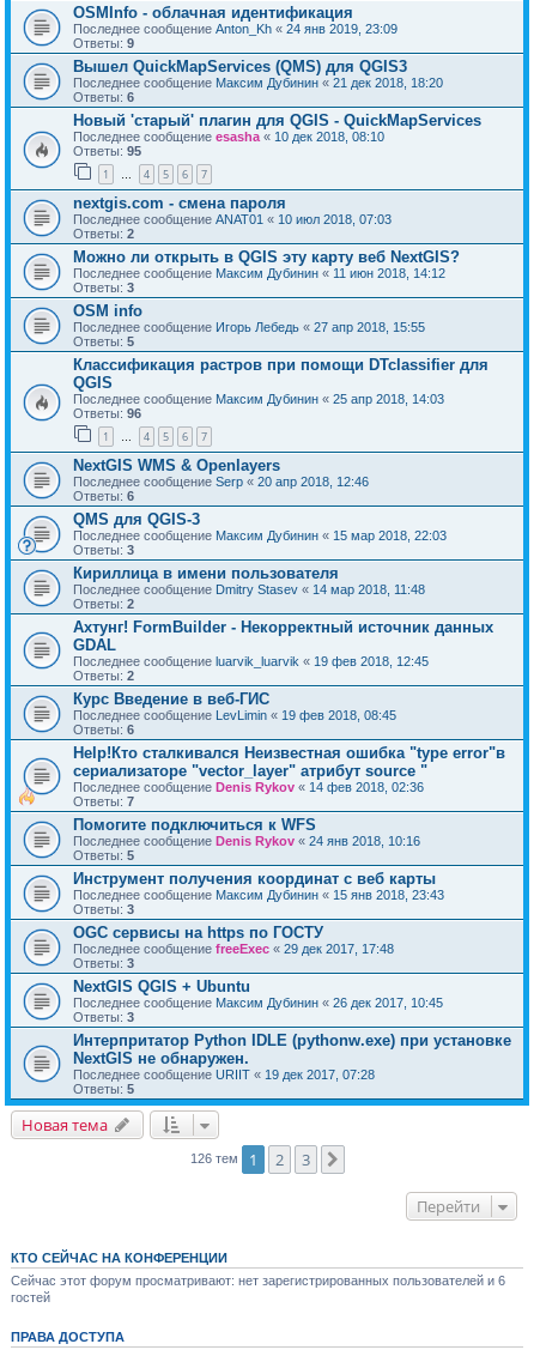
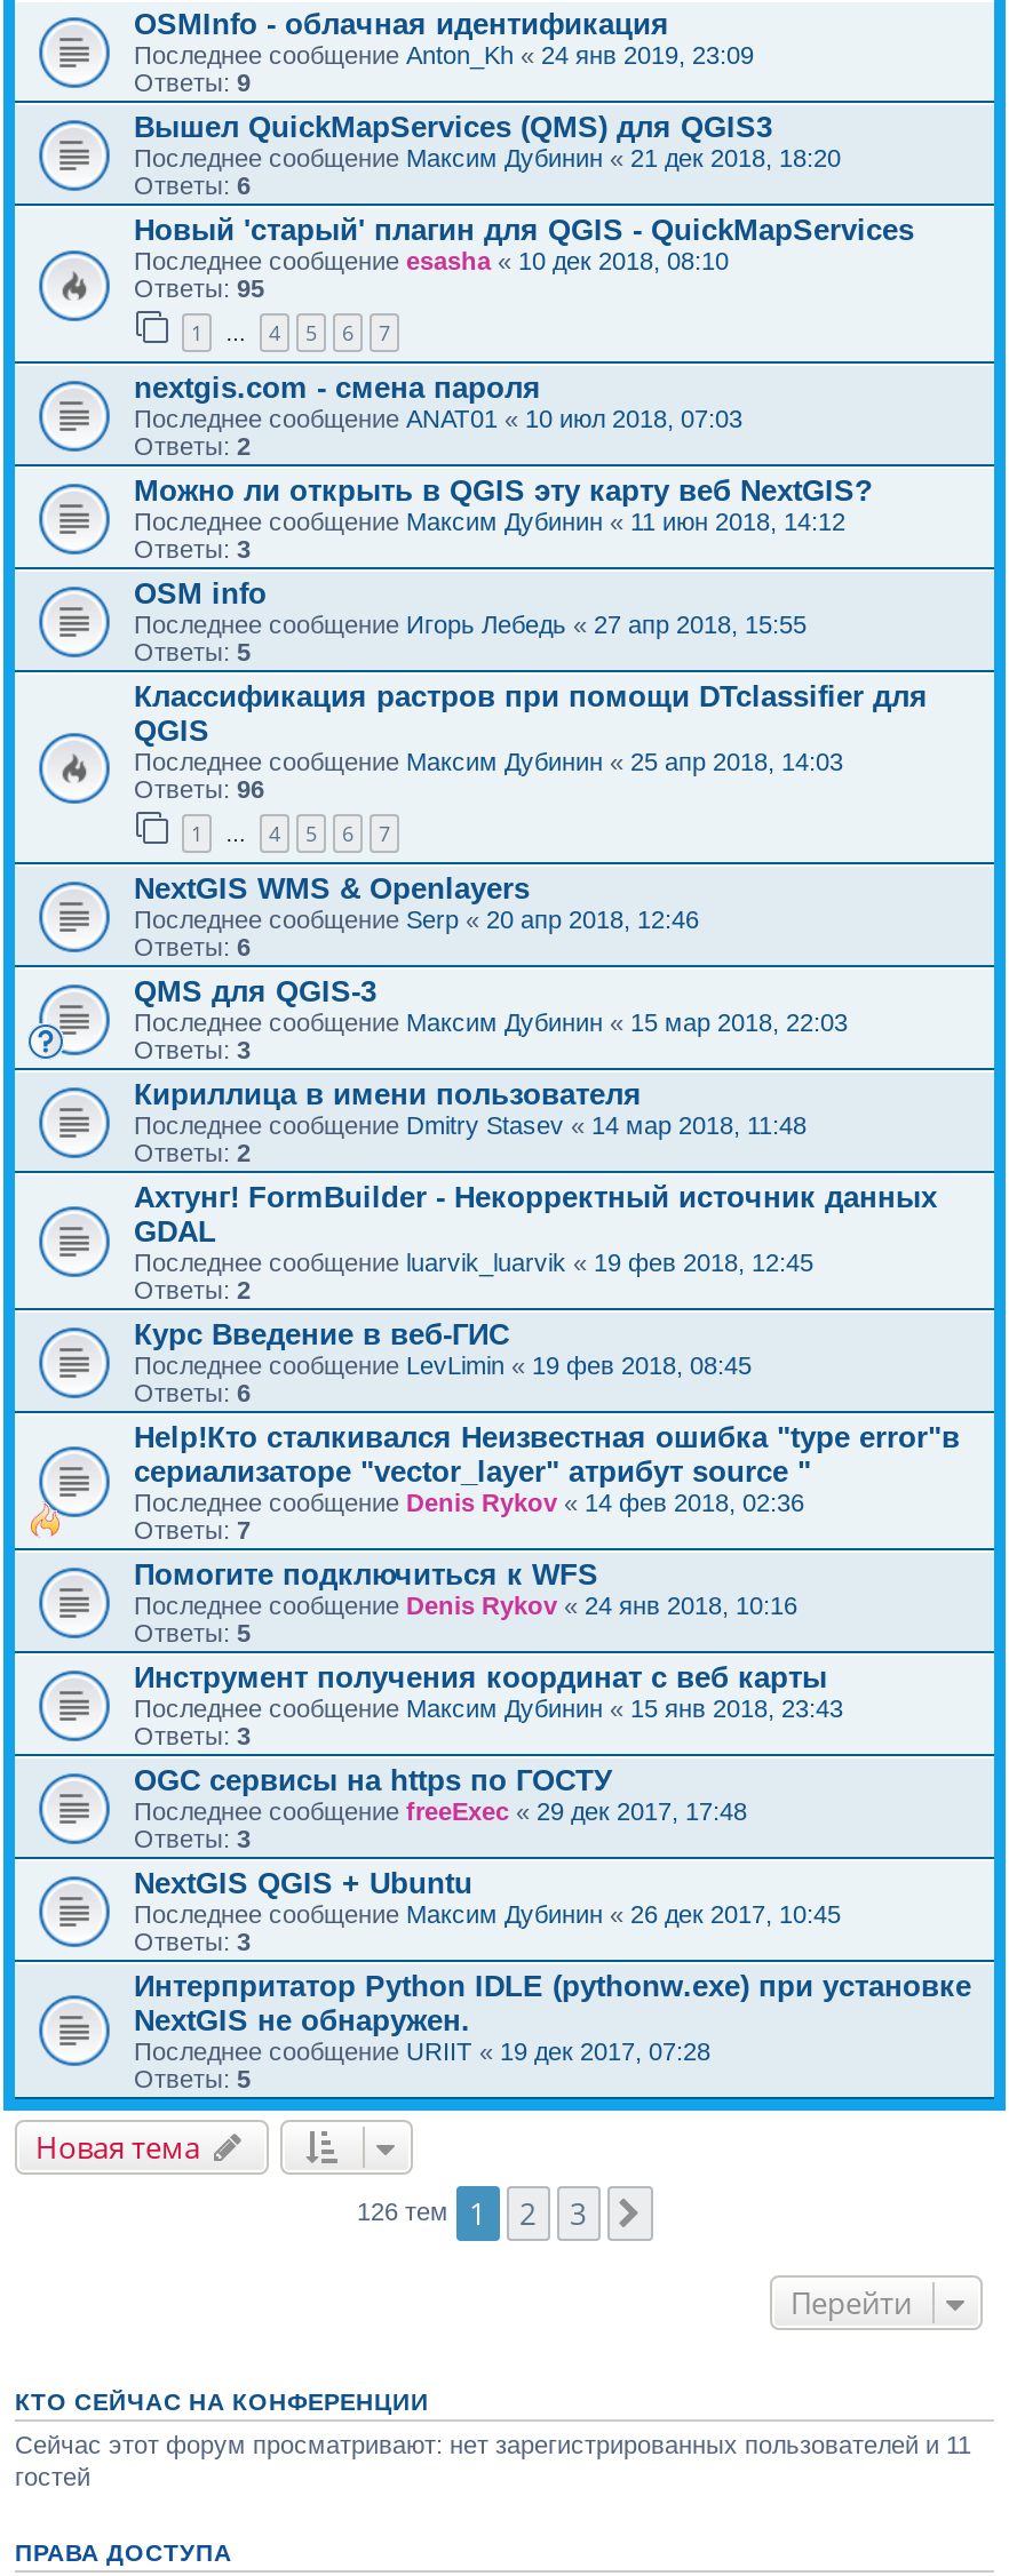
[11,1273,505,1287] Сейчас этот форум просматривают: нет зарегистрированных пользователей и 6 -> [15,2430,971,2457] Сейчас этот форум просматривают: нет зарегистрированных пользователей и 11

